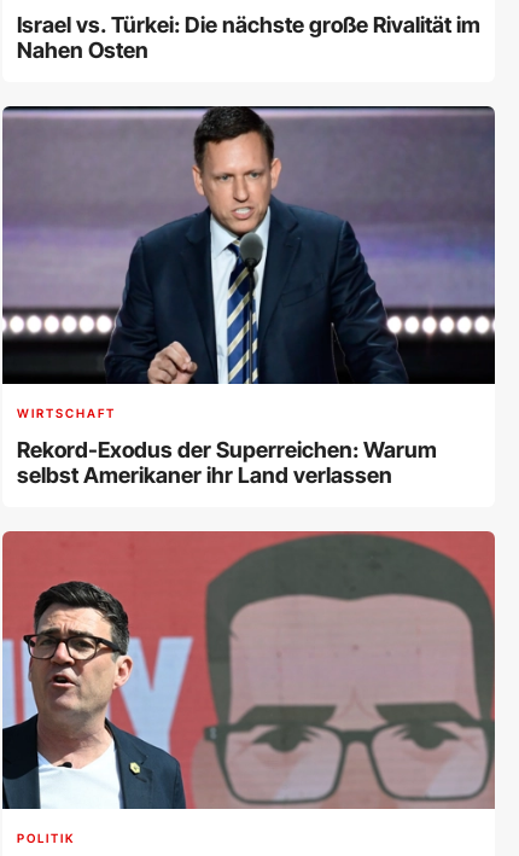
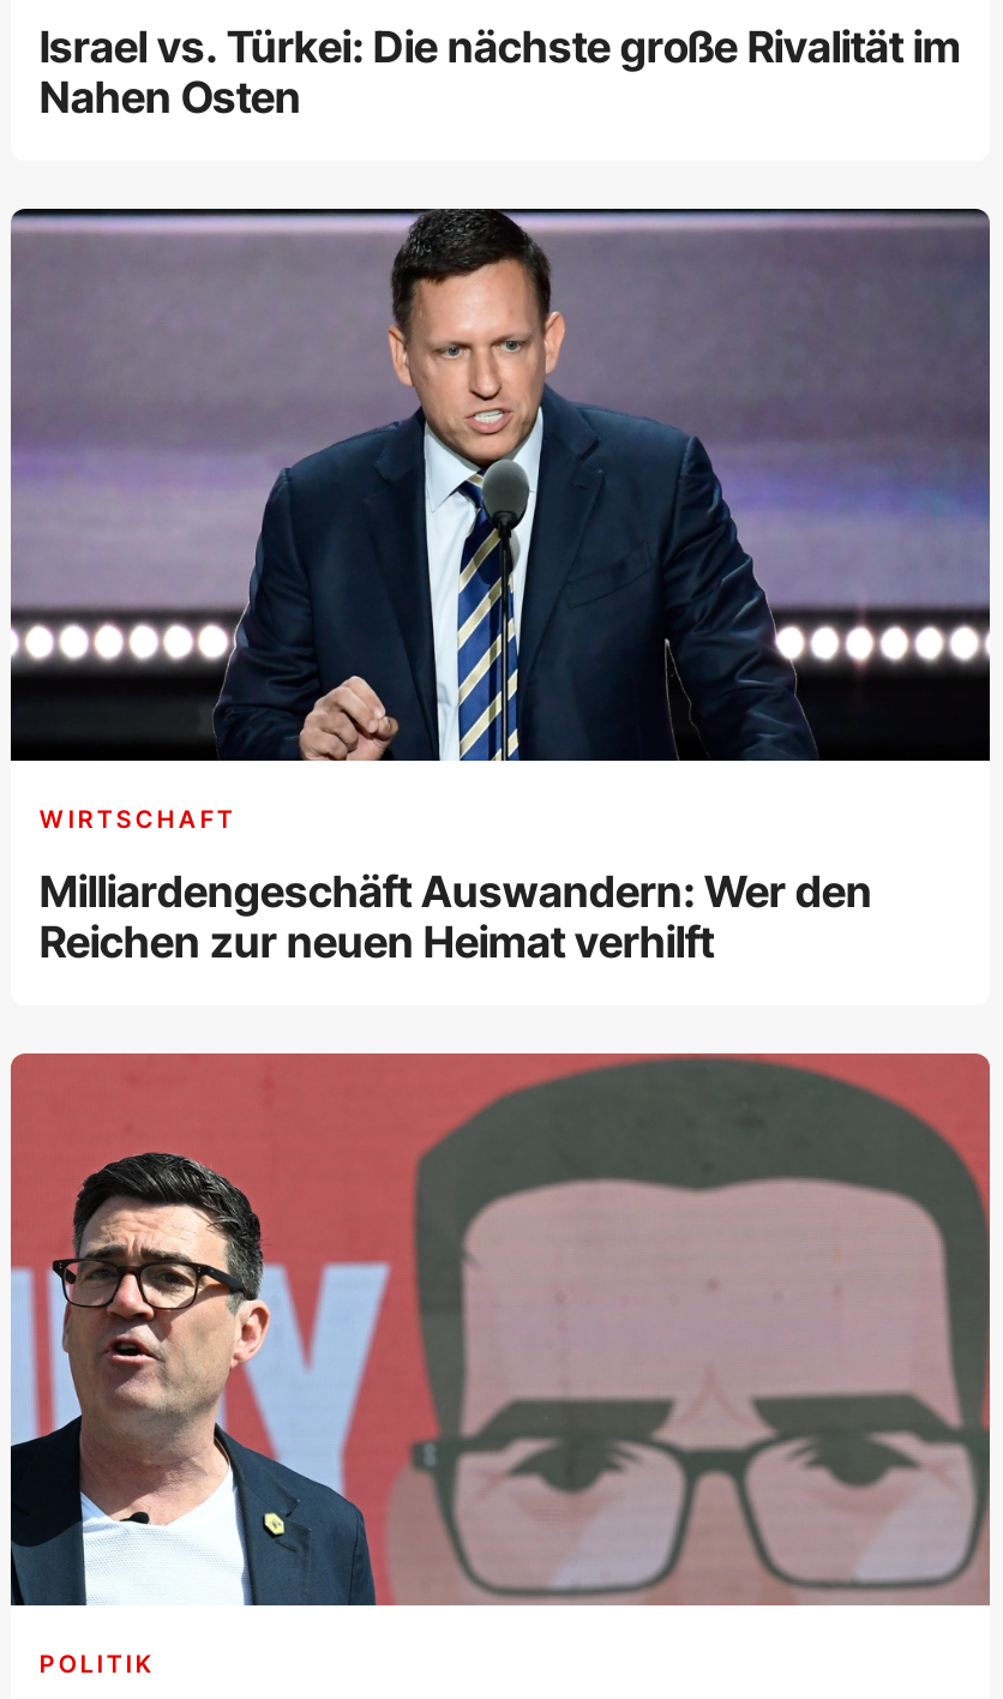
[17,437,437,488] Rekord-Exodus der Superreichen: Warum | selbst Amerikaner ihr Land verlassen -> [40,866,872,967] Milliardengeschäft Auswandern: Wer den | Reichen zur neuen Heimat verhilft

